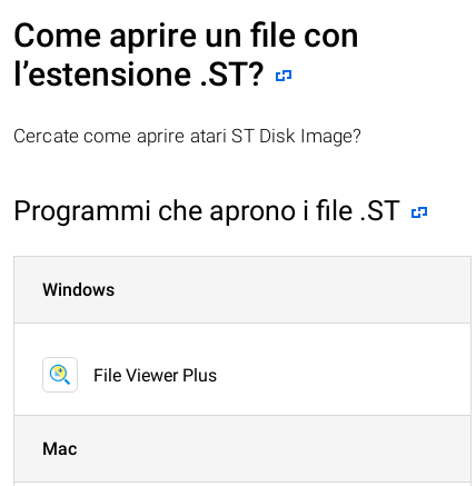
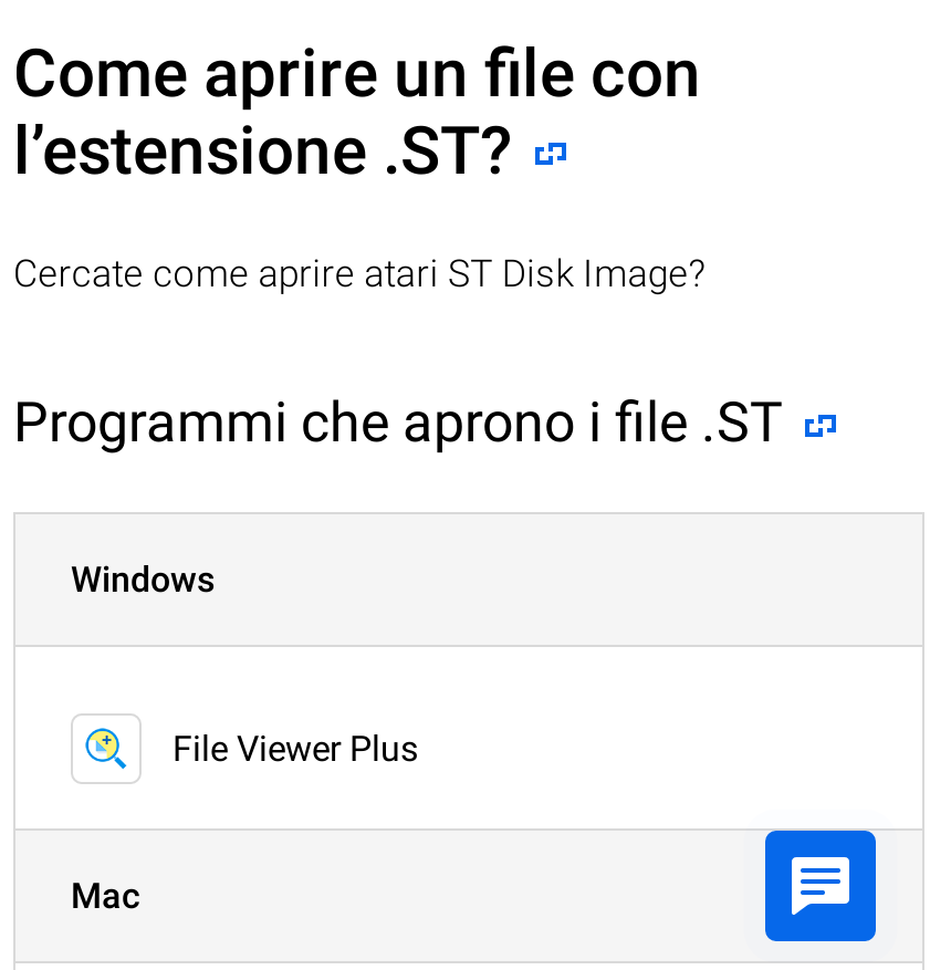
none -> [763,828,878,943] [image]

